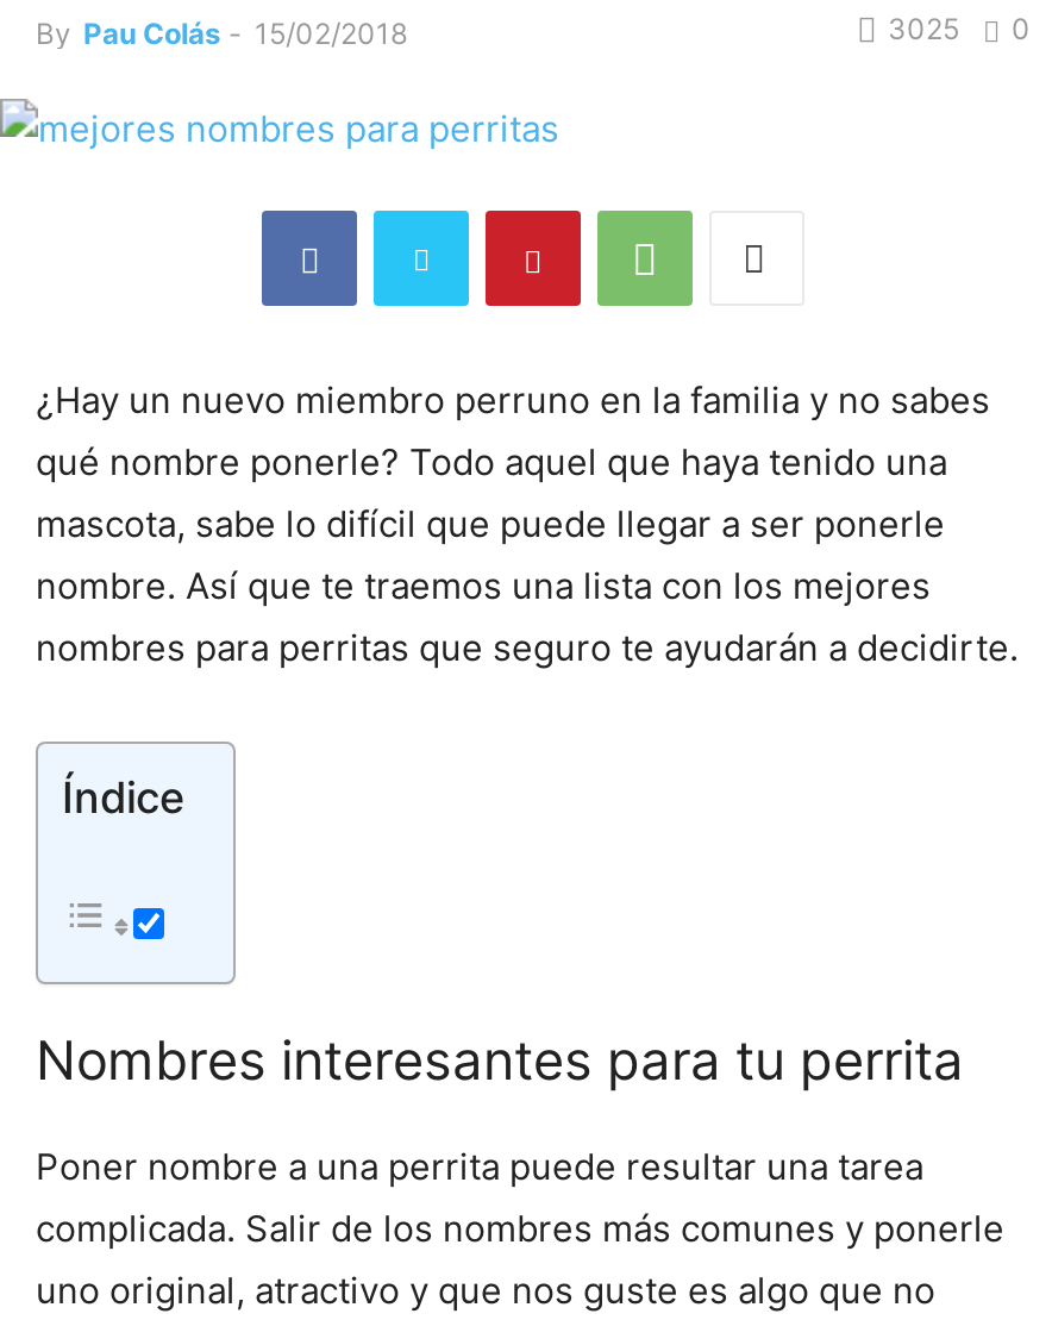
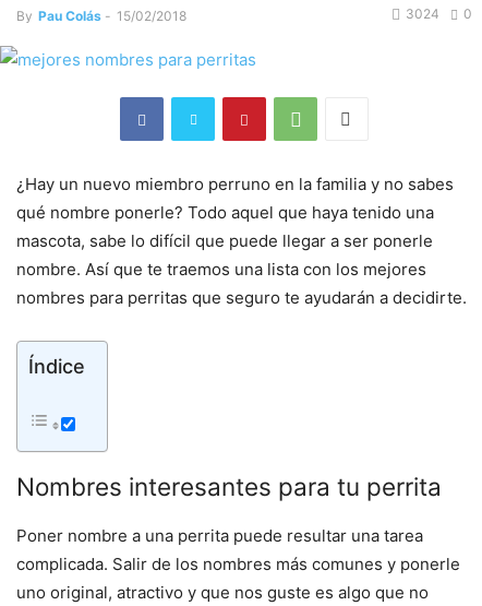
[888,11,1031,46] 3025 0 -> [406,5,472,22] 3024 0

